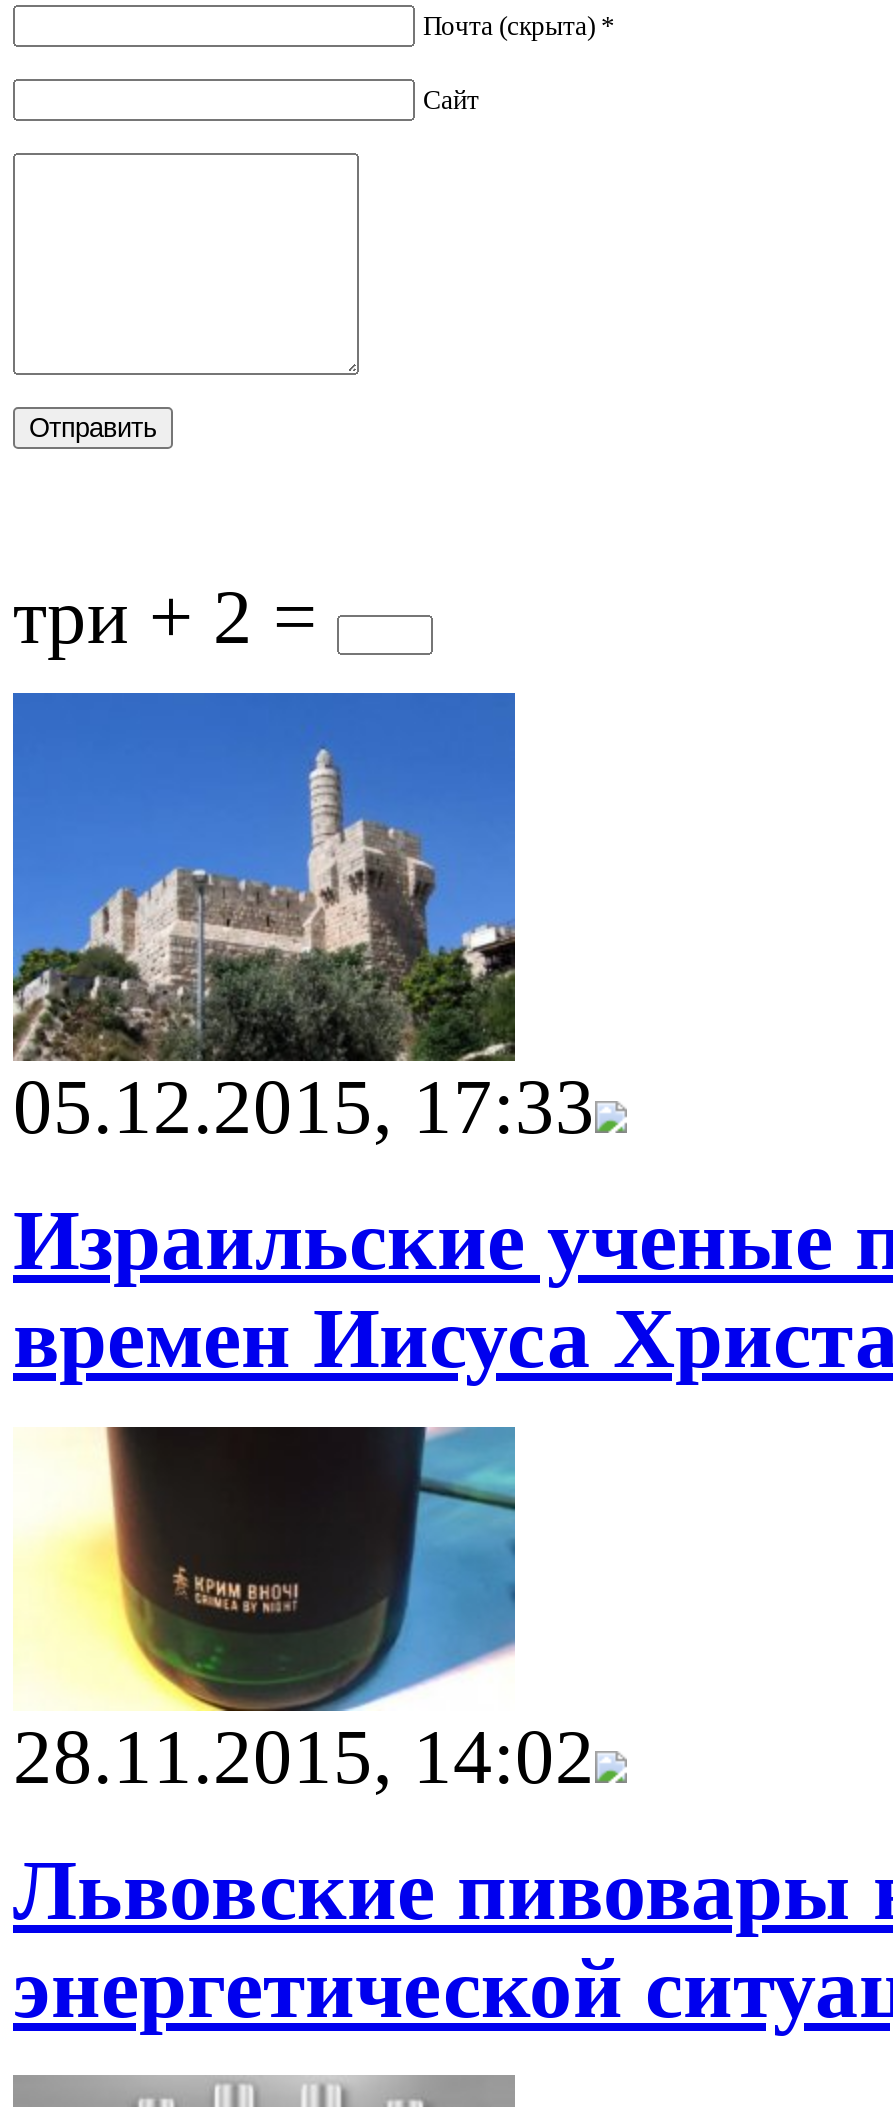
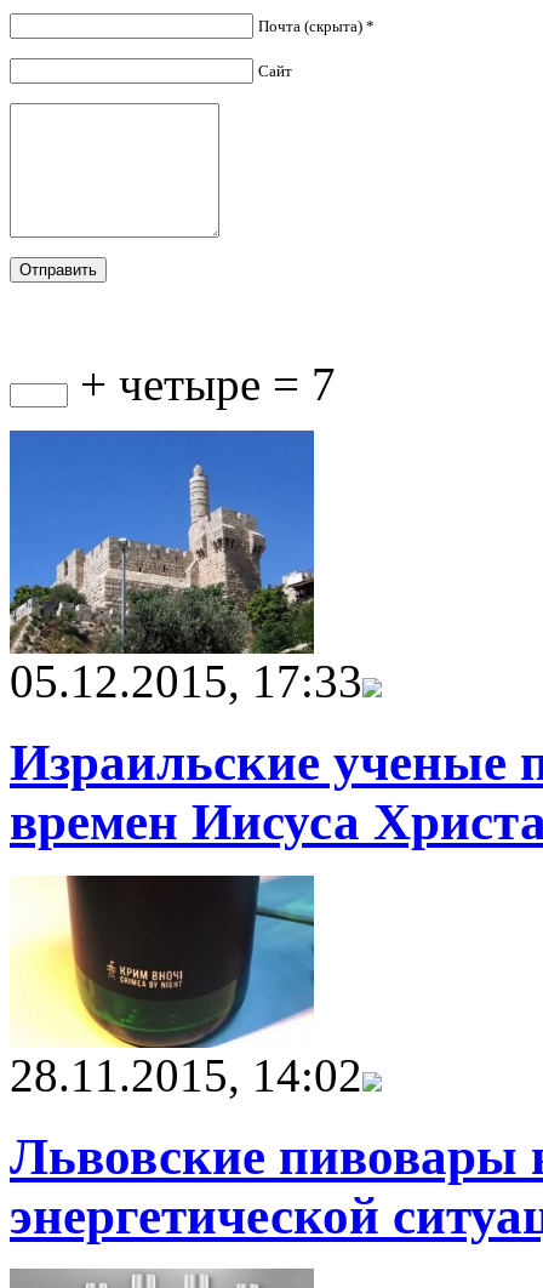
[13,573,337,659] три + 2 = -> [68,358,336,410] + четыре = 7

